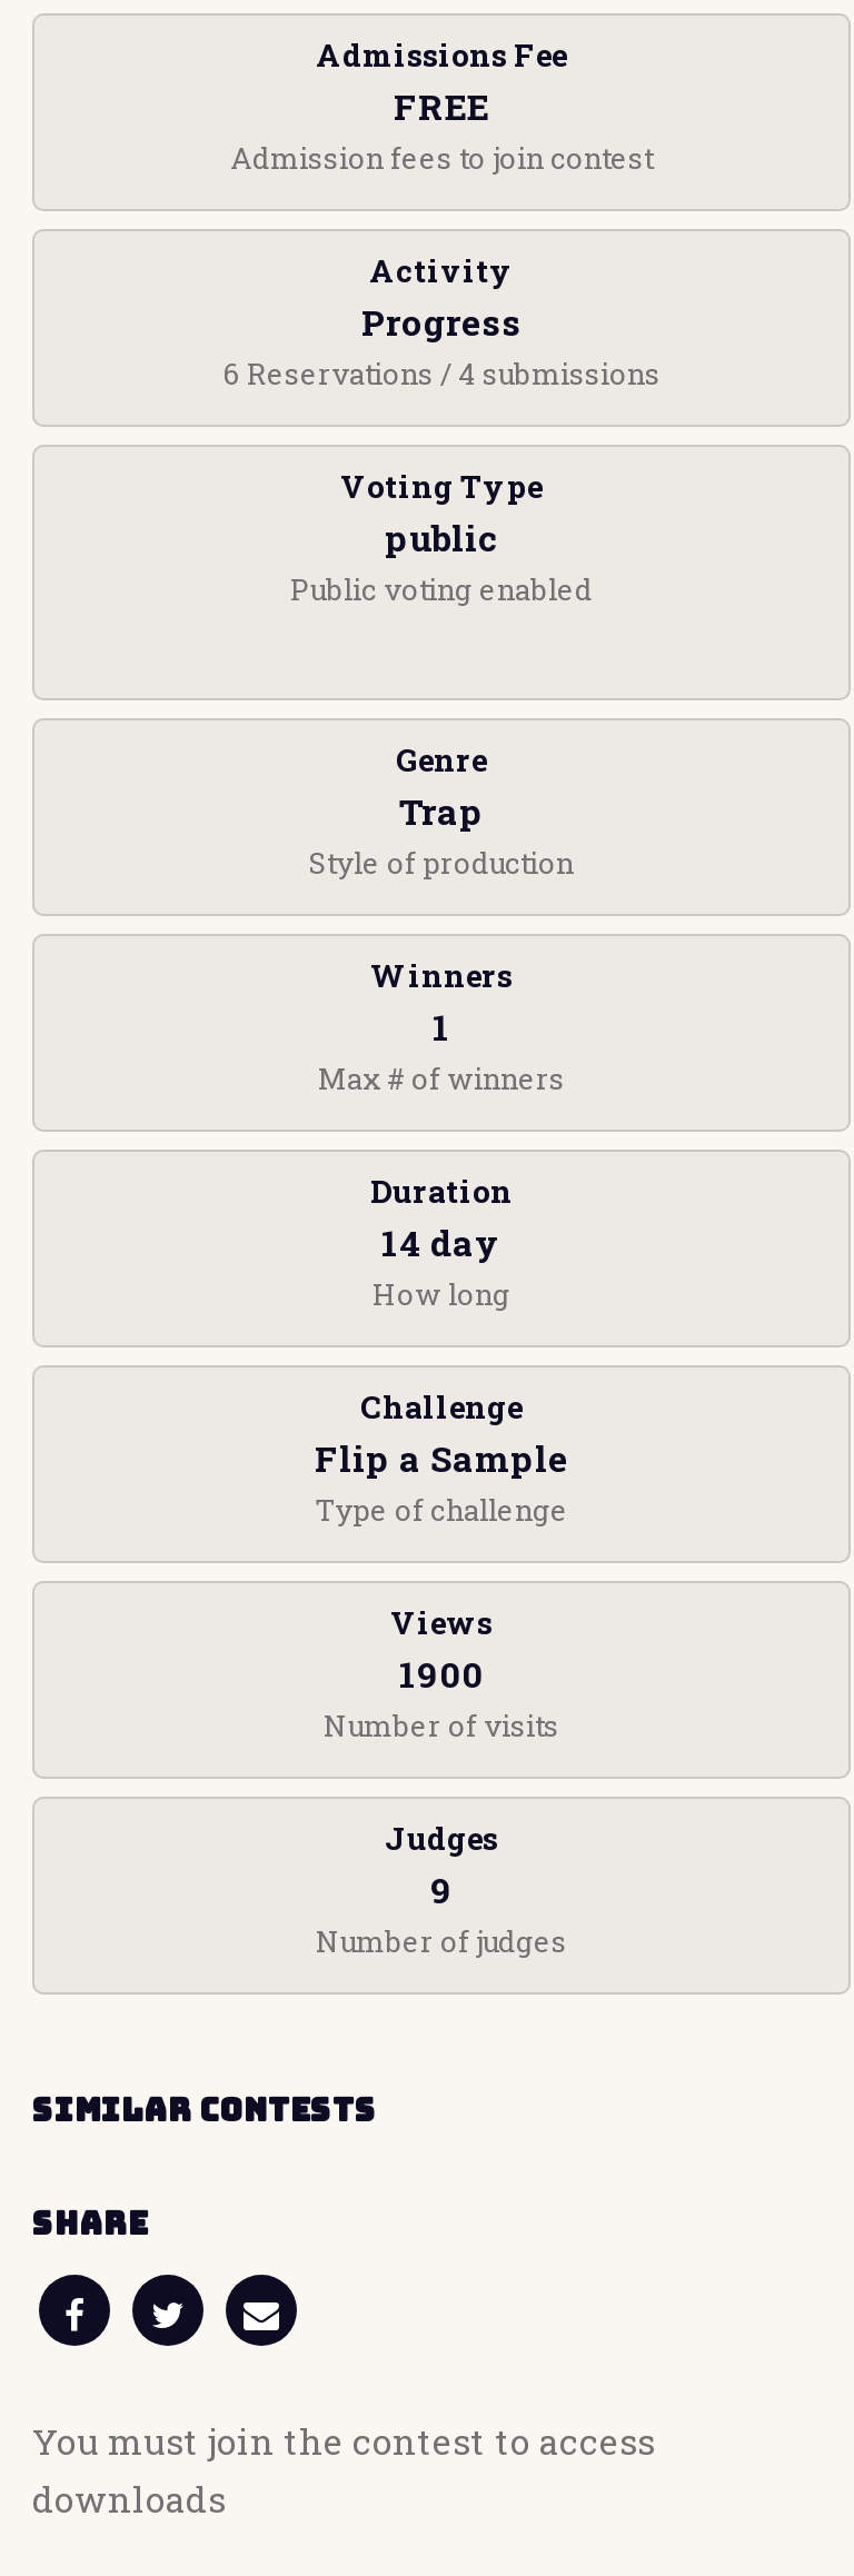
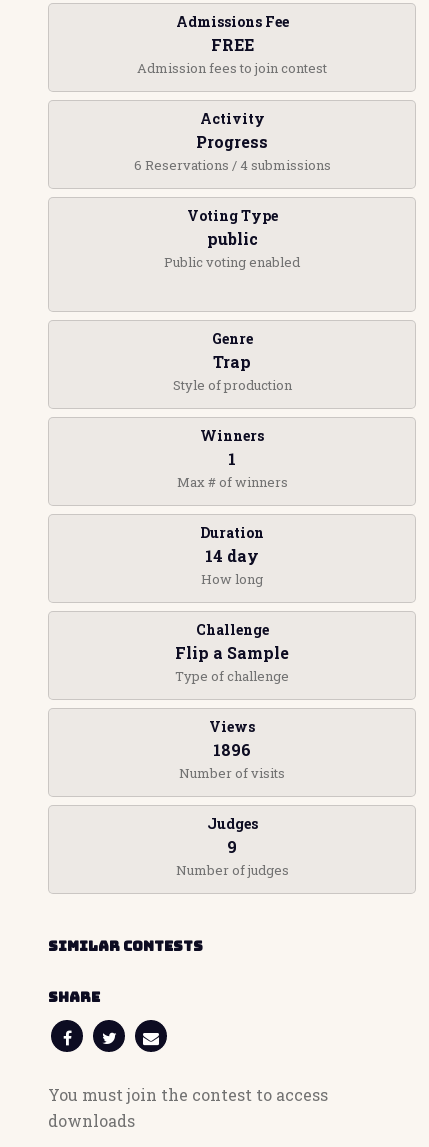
[399,1651,484,1697] 1900 -> [213,739,251,760] 1896

